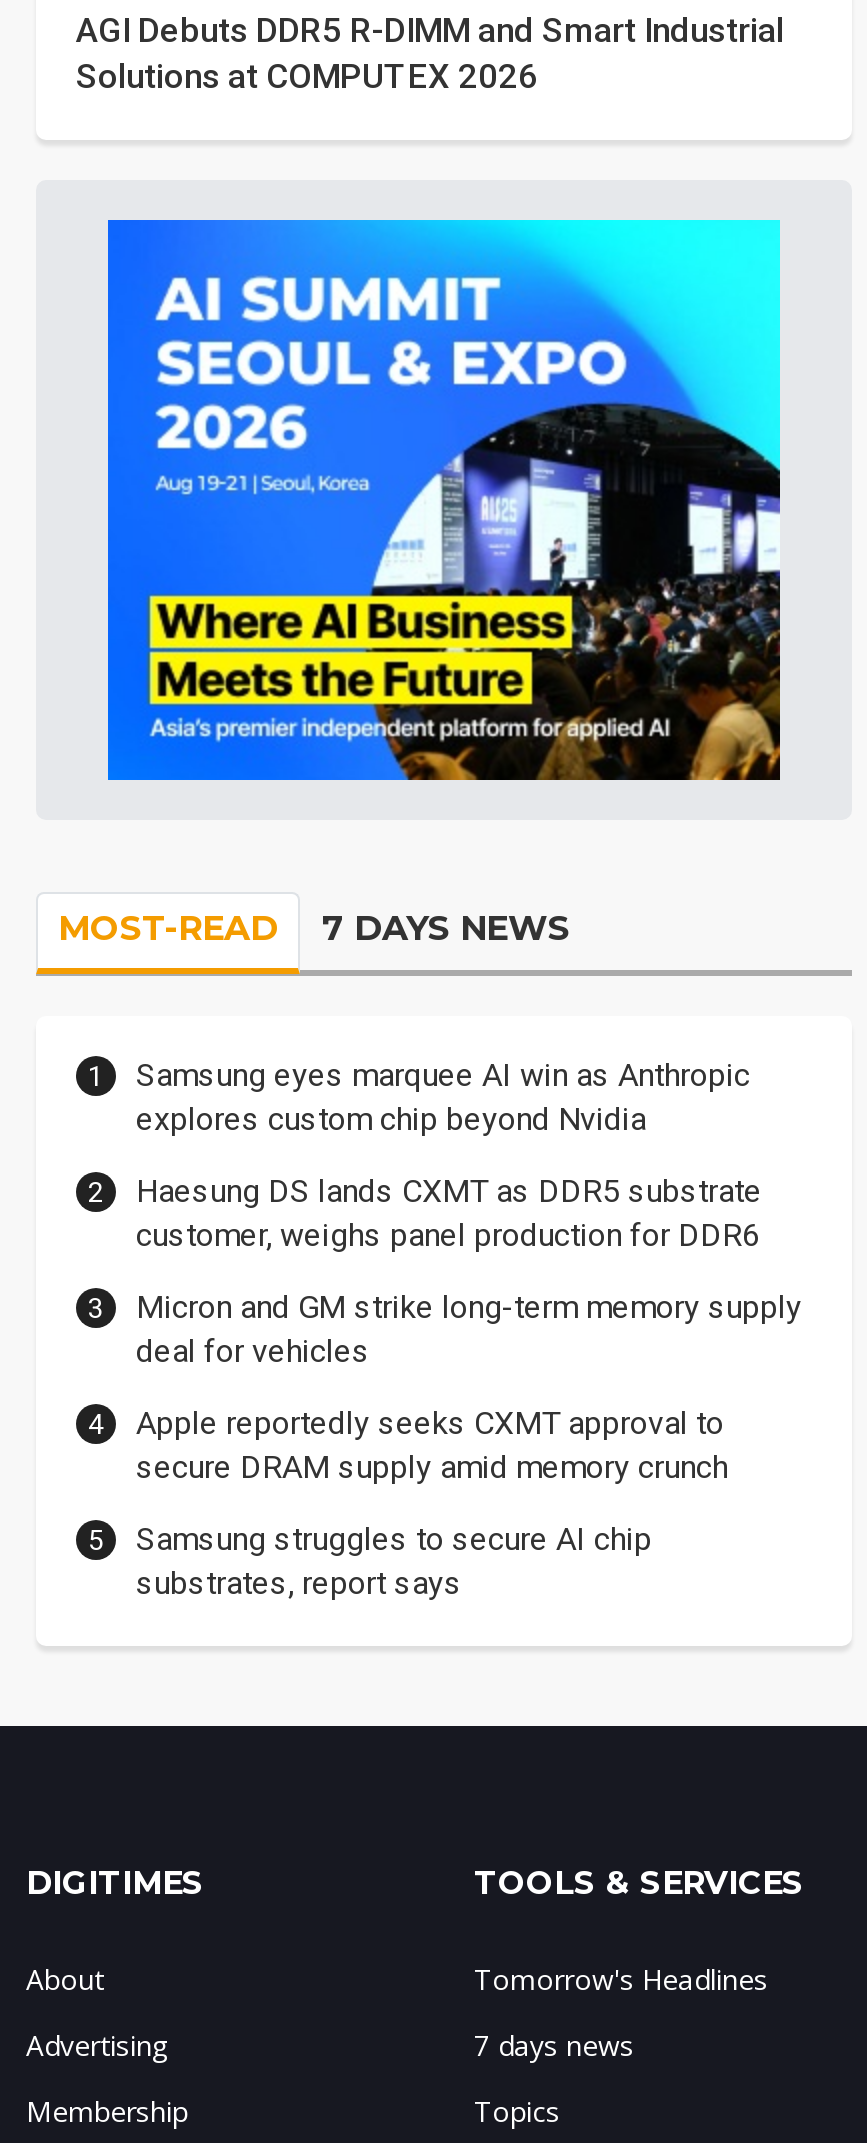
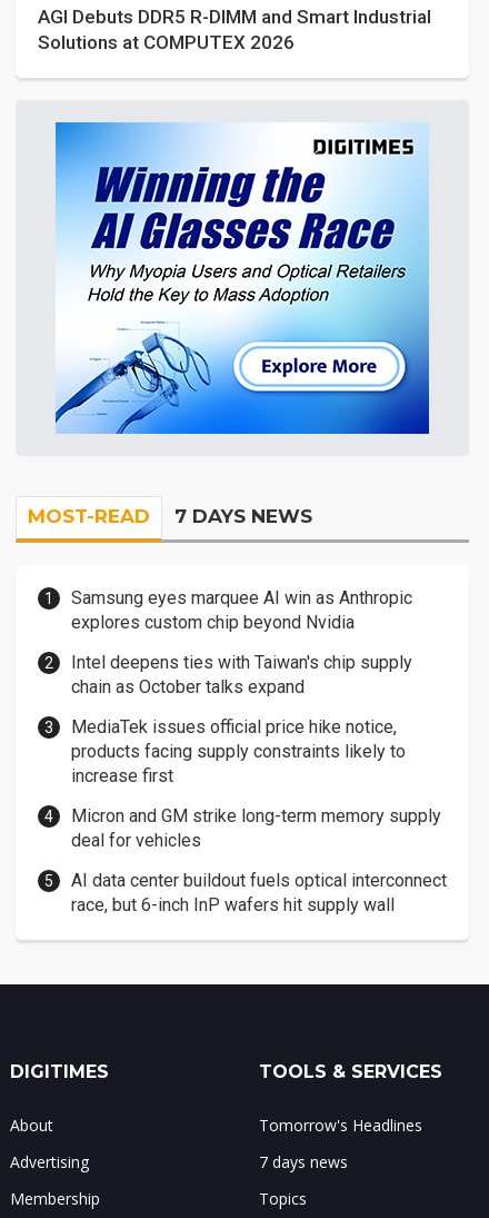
[106,218,782,782] [image] -> [56,122,430,435] [image]
[136,1171,762,1253] Haesung DS lands CXMT as DDR5 substrate | customer, weighs panel production for DDR6 -> [71,651,412,786] Intel deepens ties with Taiwan's chip supply | chain as October talks expand | MediaTek issues official price hike notice, | products facing supply constraints likely to | increase first
moved [136,1287,802,1369] -> [71,805,441,850]: Micron and GM strike long-term memory supply | deal for vehicles
[136,1403,728,1601] Apple reportedly seeks CXMT approval to | secure DRAM supply amid memory crunch | Samsung struggles to secure AI chip | substrates, report says -> [71,869,447,915] AI data center buildout fuels optical interconnect | race, but 6-inch InP wafers hit supply wall

